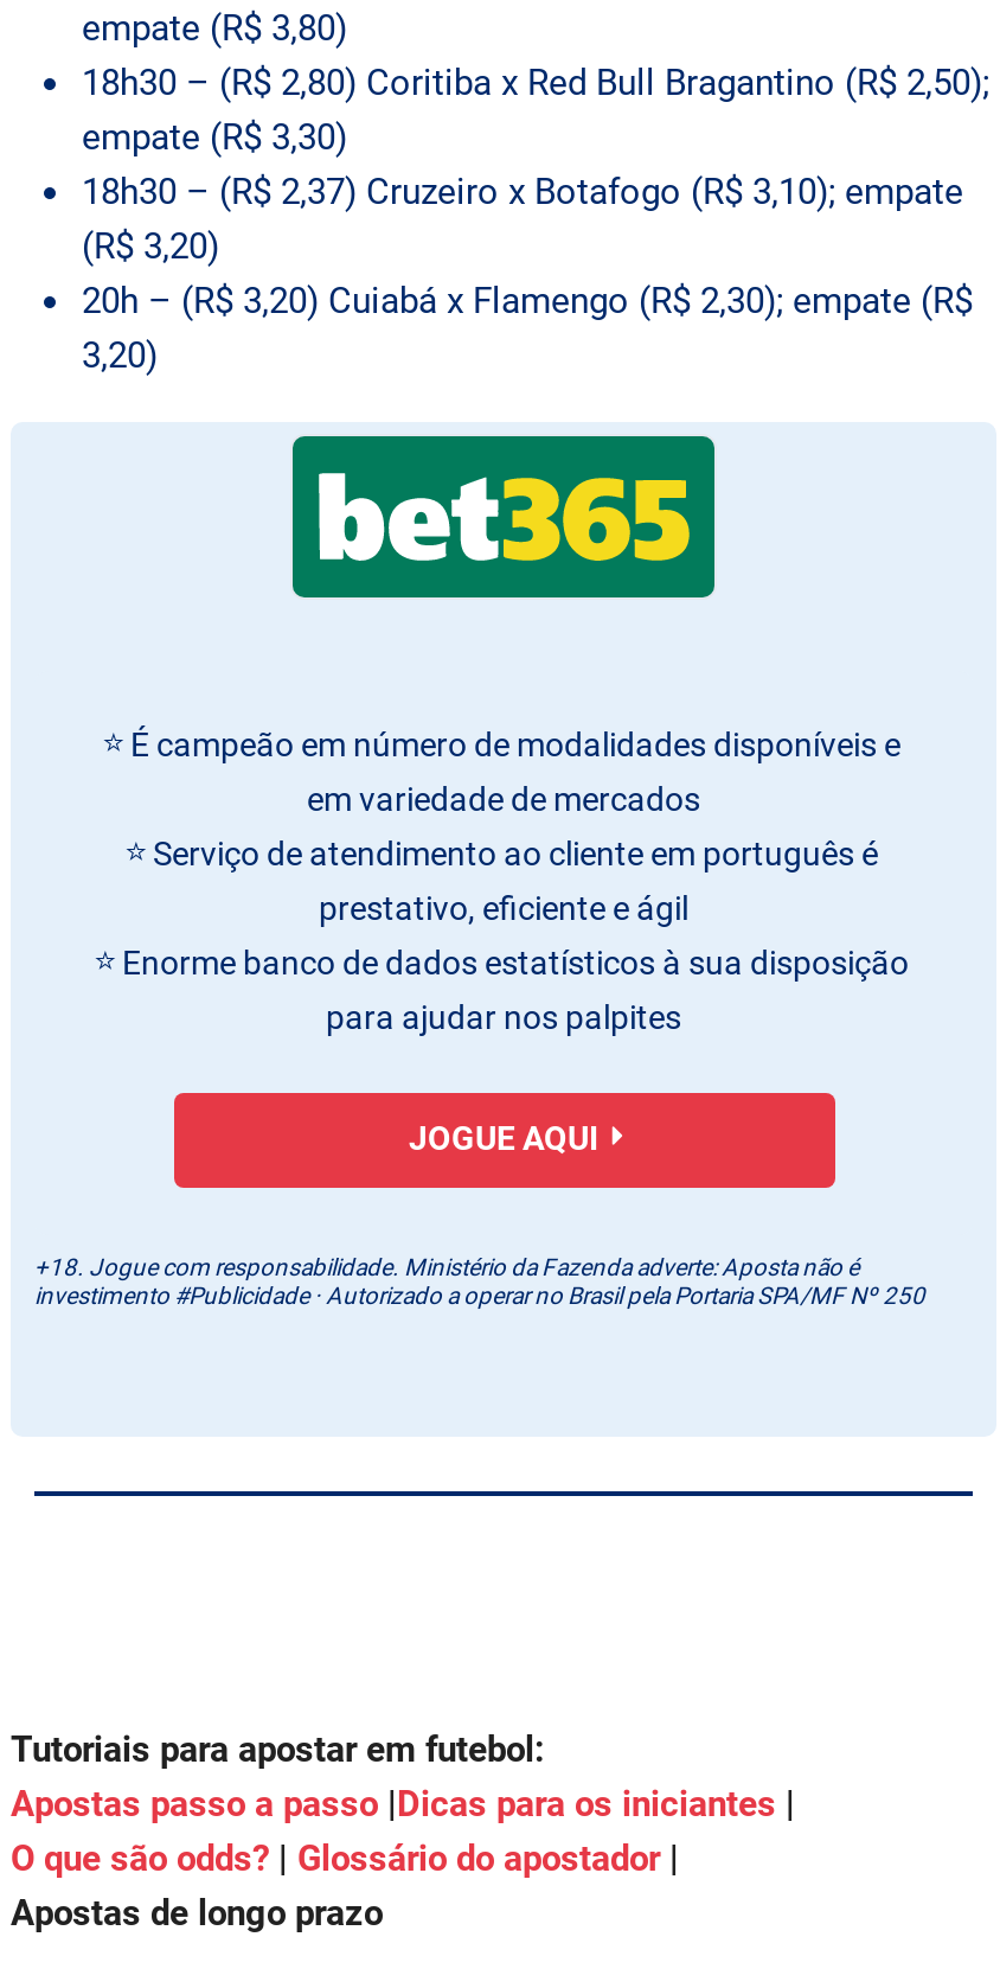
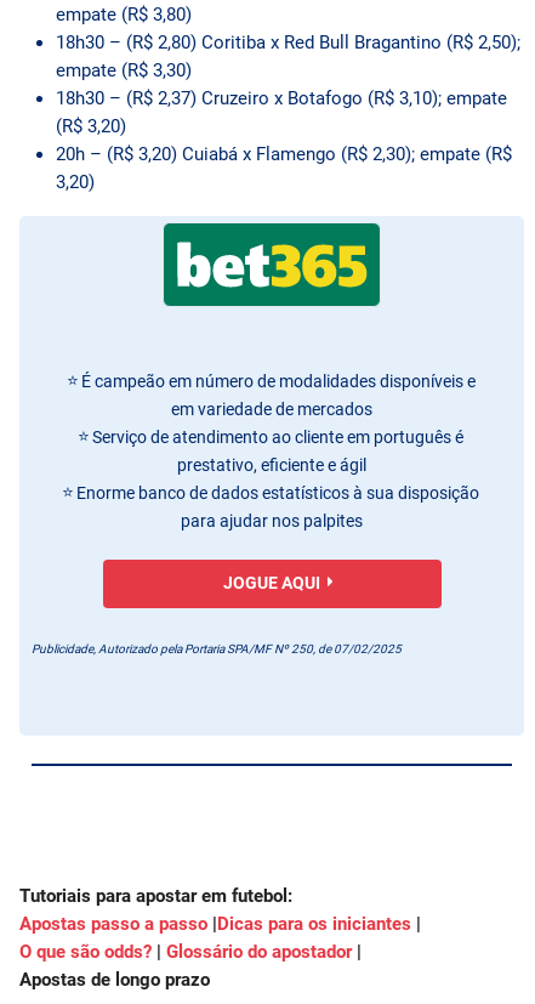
[34,1254,925,1309] +18. Jogue com responsabilidade. Ministério da Fazenda adverte: Aposta não é | investimento #Publicidade · Autorizado a operar no Brasil pela Portaria SPA/MF Nº 250 -> [32,642,402,656] Publicidade, Autorizado pela Portaria SPA/MF Nº 250, de 07/02/2025

